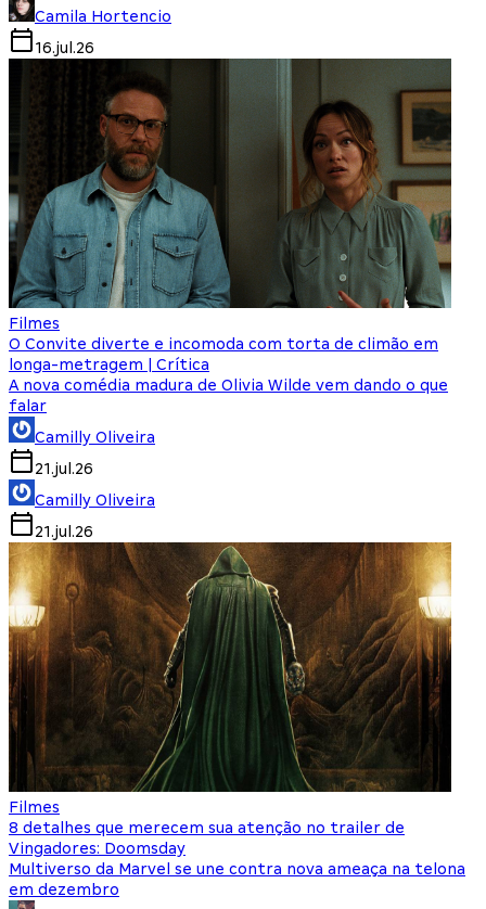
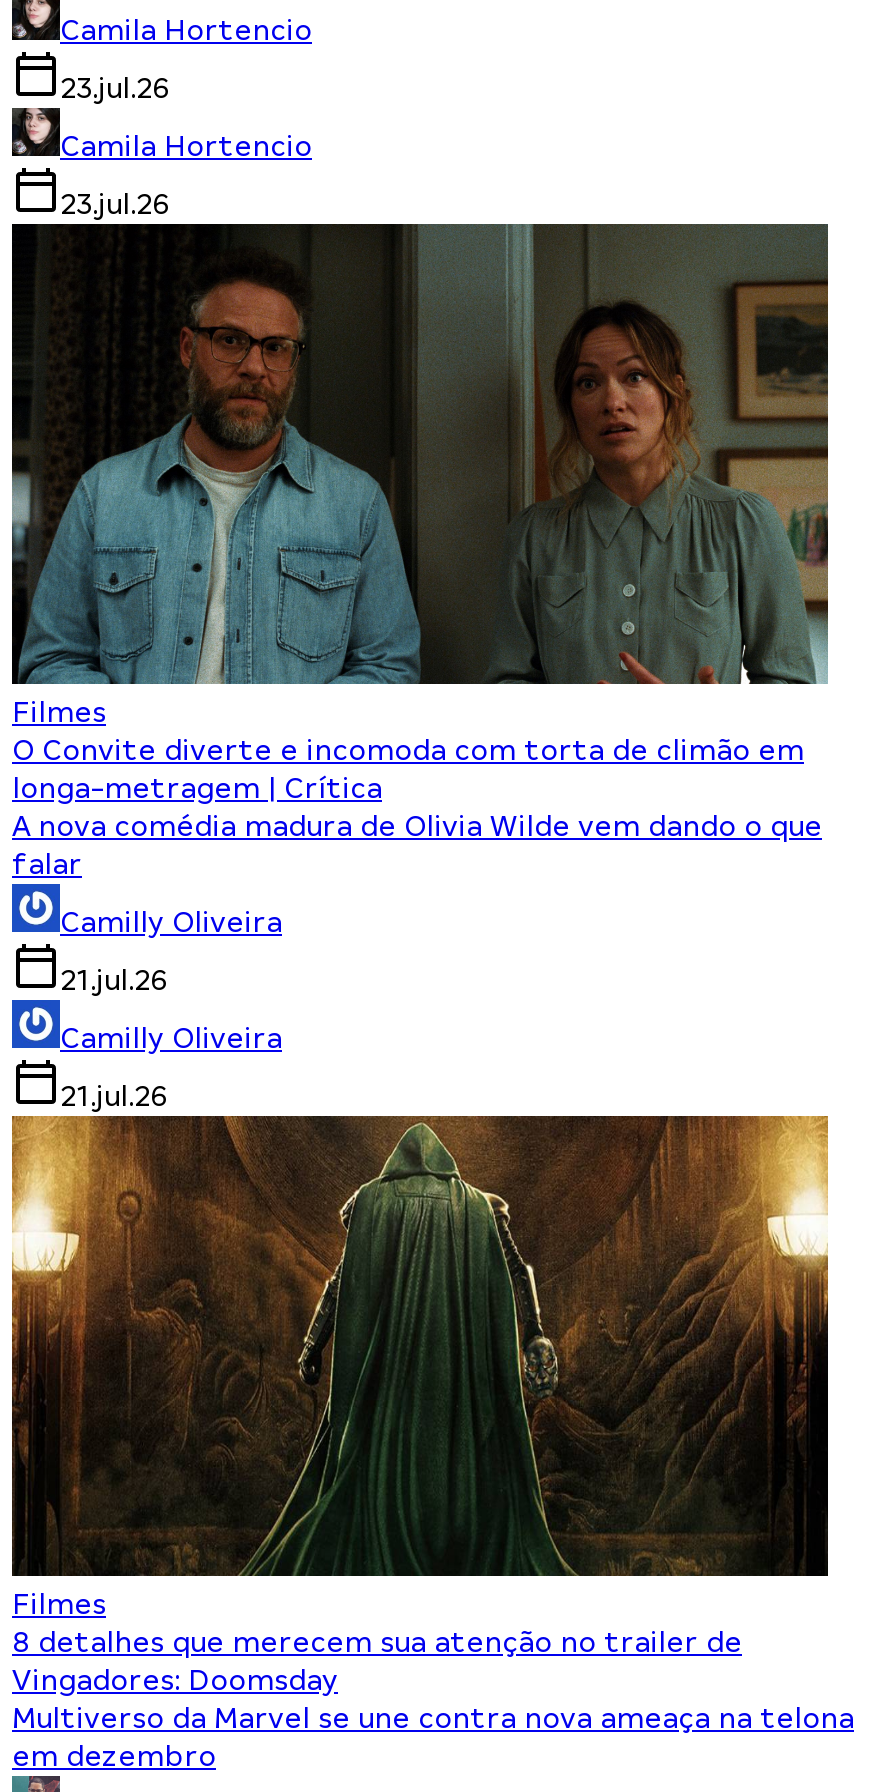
[35,39,94,56] 16.jul.26 -> [60,72,312,220] 23.jul.26 | Camila Hortencio | 23.jul.26

